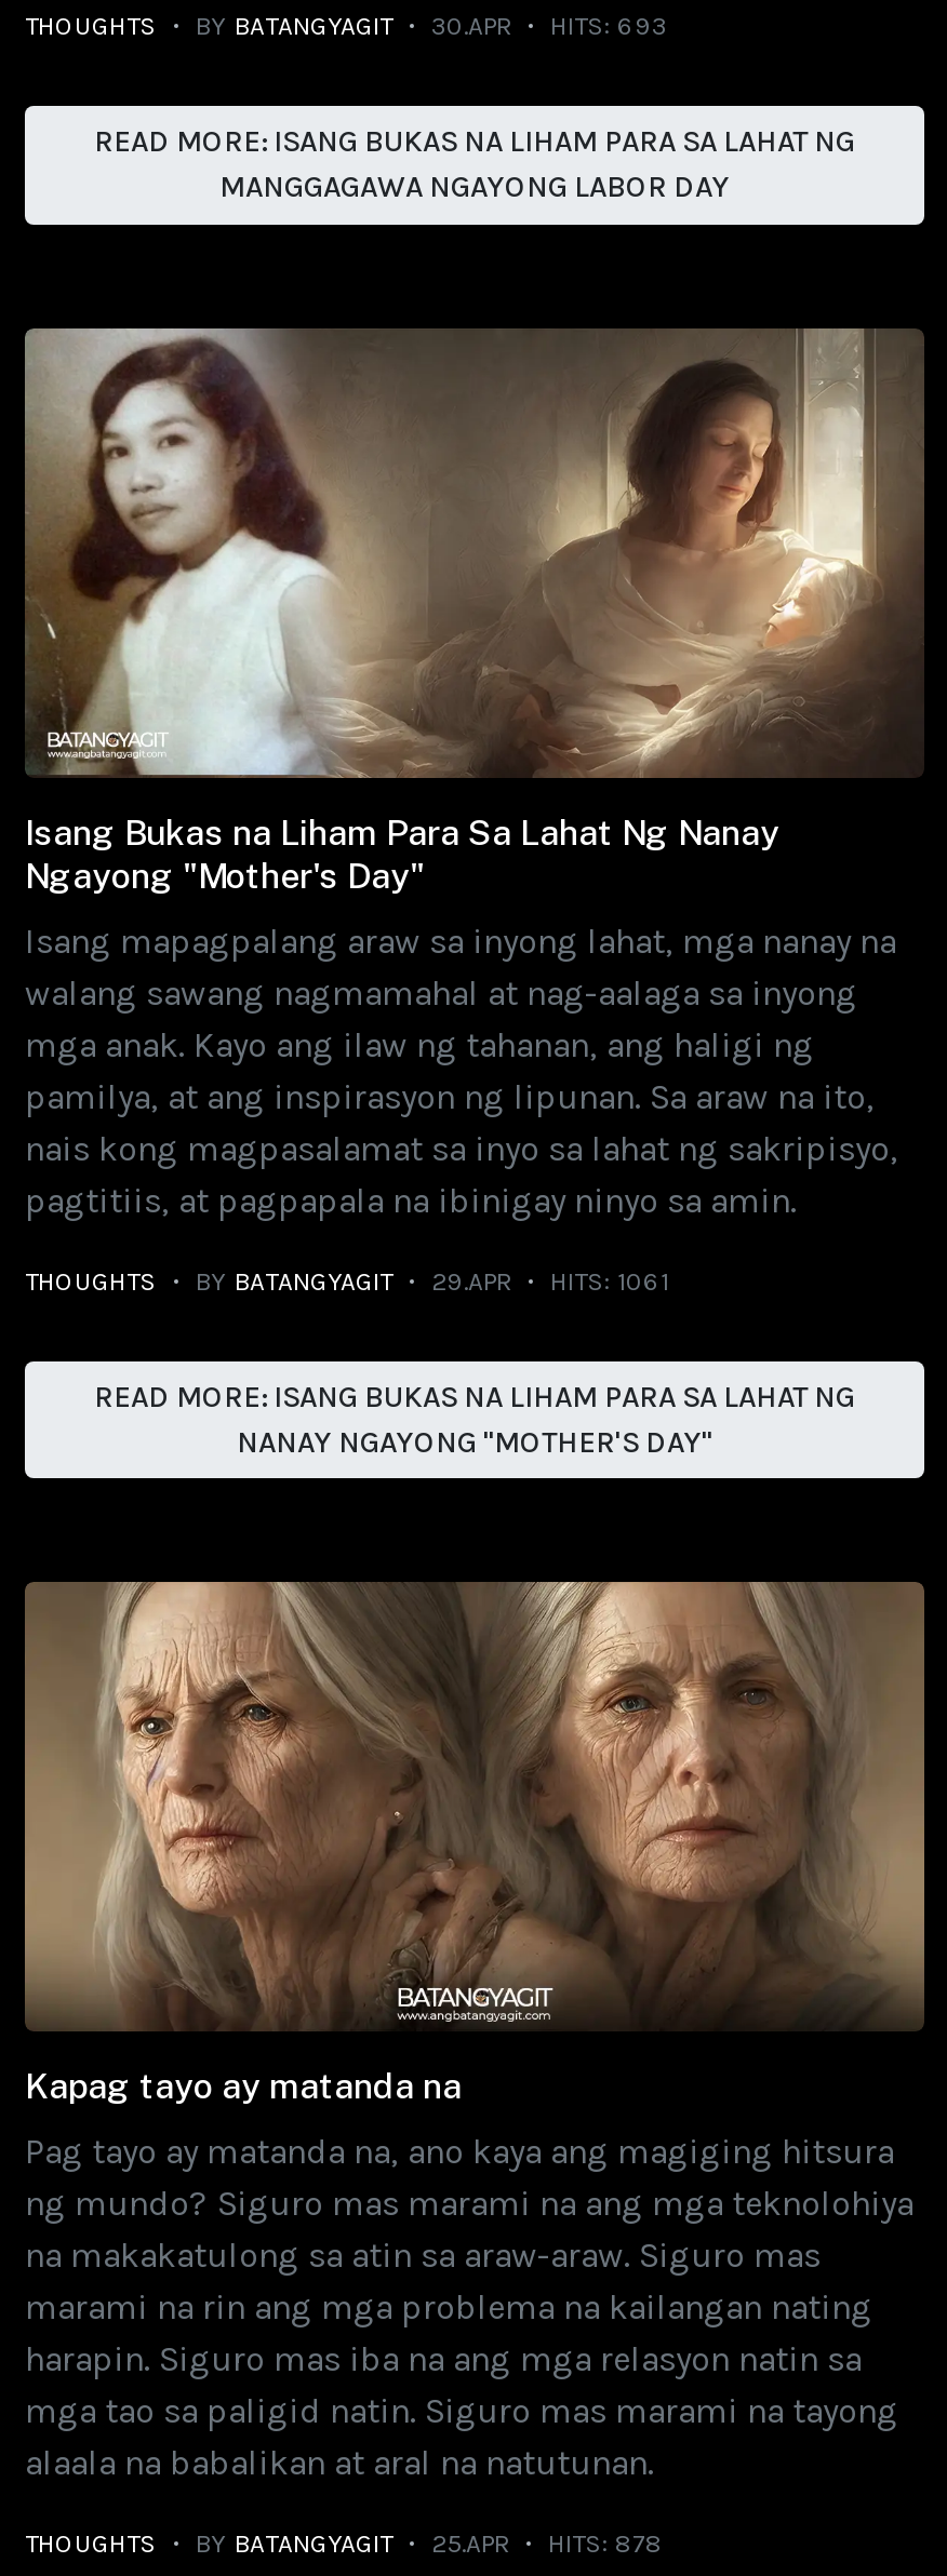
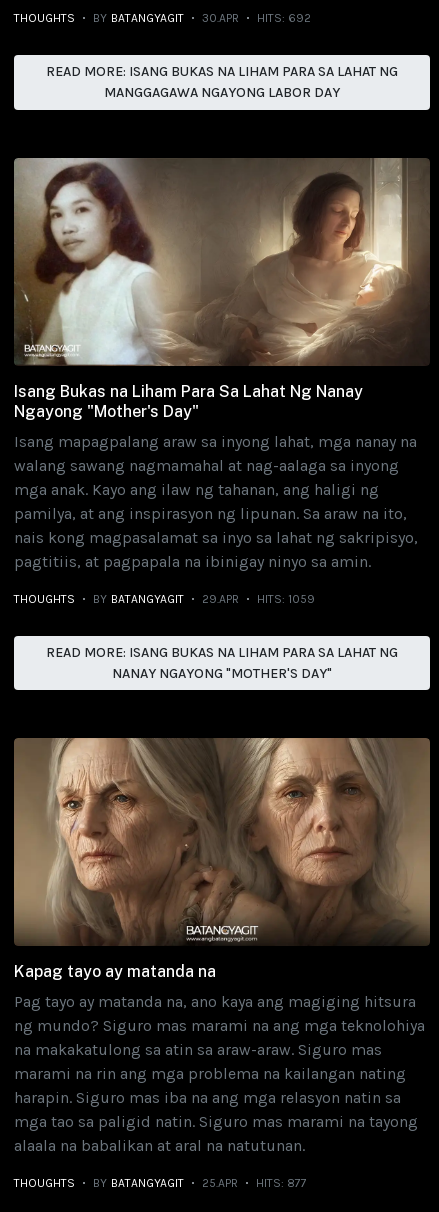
[25,11,667,41] THOUGHTS BY BATANGYAGIT 30.APR HITS: 693 -> [14,11,311,25] THOUGHTS BY BATANGYAGIT 30.APR HITS: 692
[25,1266,669,1296] THOUGHTS BY BATANGYAGIT 29.APR HITS: 1061 -> [14,592,315,606] THOUGHTS BY BATANGYAGIT 29.APR HITS: 1059
[25,2529,663,2559] THOUGHTS BY BATANGYAGIT 25.APR HITS: 878 -> [14,1176,307,1190] THOUGHTS BY BATANGYAGIT 25.APR HITS: 877

